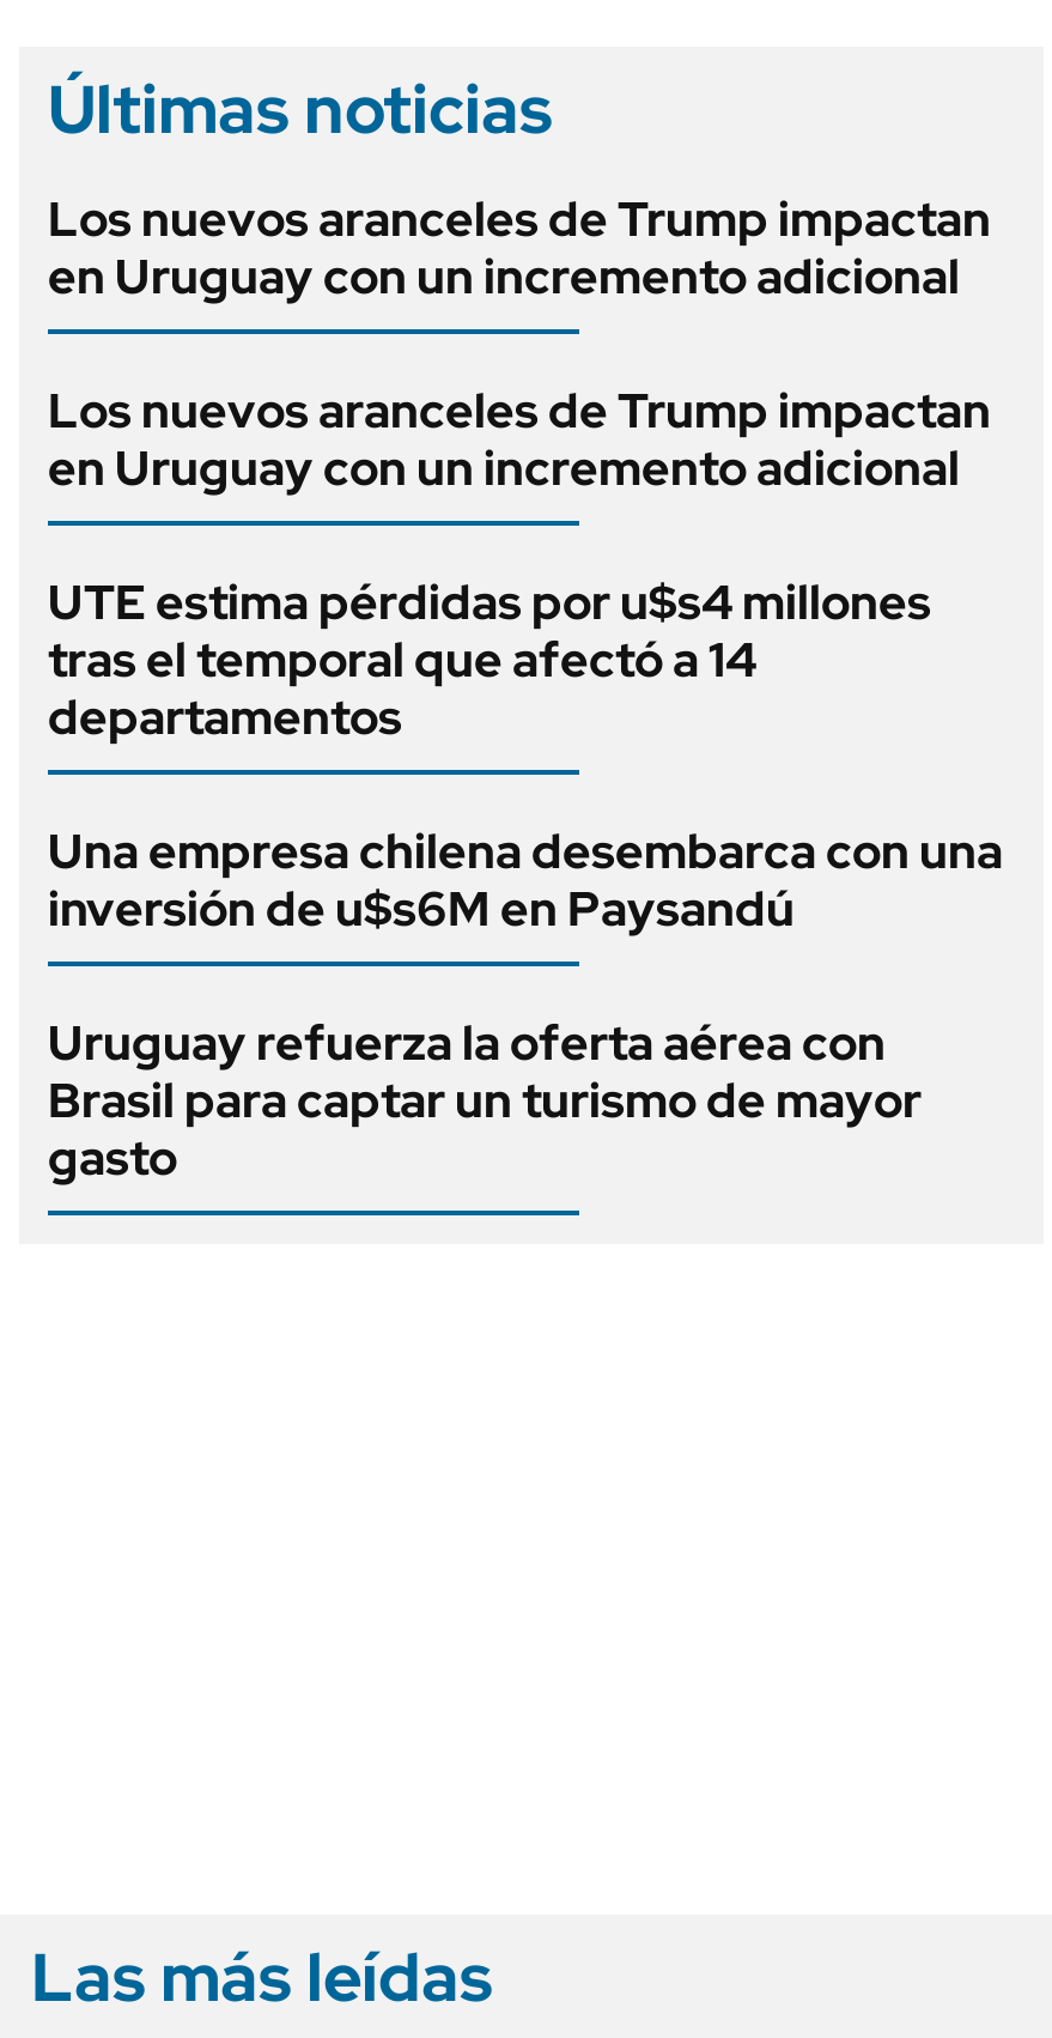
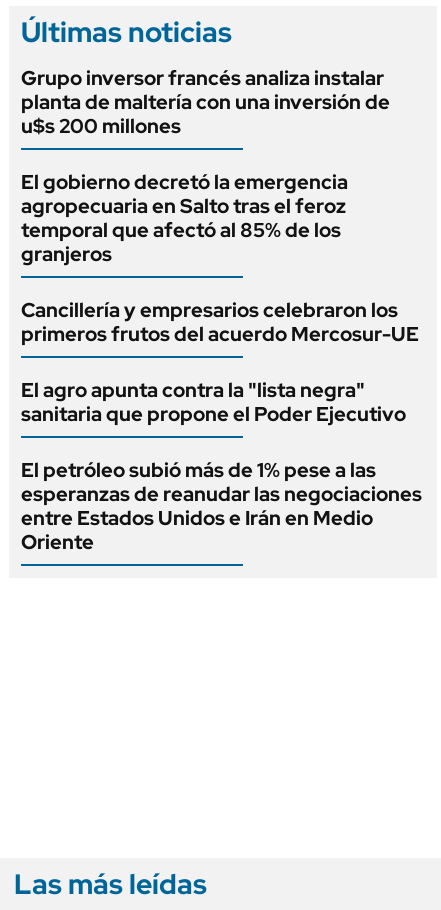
[48,187,991,307] Los nuevos aranceles de Trump impactan | en Uruguay con un incremento adicional -> [21,65,390,139] Grupo inversor francés analiza instalar | planta de maltería con una inversión de | u$s 200 millones
[48,379,991,498] Los nuevos aranceles de Trump impactan | en Uruguay con un incremento adicional -> [21,169,348,267] El gobierno decretó la emergencia | agropecuaria en Salto tras el feroz | temporal que afectó al 85% de los | granjeros
[48,570,931,747] UTE estima pérdidas por u$s4 millones | tras el temporal que afectó a 14 | departamentos -> [21,297,419,347] Cancillería y empresarios celebraron los | primeros frutos del acuerdo Mercosur-UE
[48,819,1003,939] Una empresa chilena desembarca con una | inversión de u$s6M en Paysandú -> [21,377,406,427] El agro apunta contra la "lista negra" | sanitaria que propone el Poder Ejecutivo
[48,1011,922,1188] Uruguay refuerza la oferta aérea con | Brasil para captar un turismo de mayor | gasto -> [21,457,422,555] El petróleo subió más de 1% pese a las | esperanzas de reanudar las negociaciones | entre Estados Unidos e Irán en Medio | Oriente

